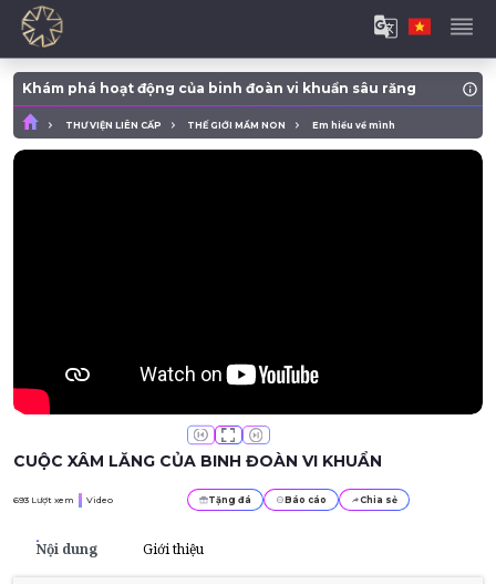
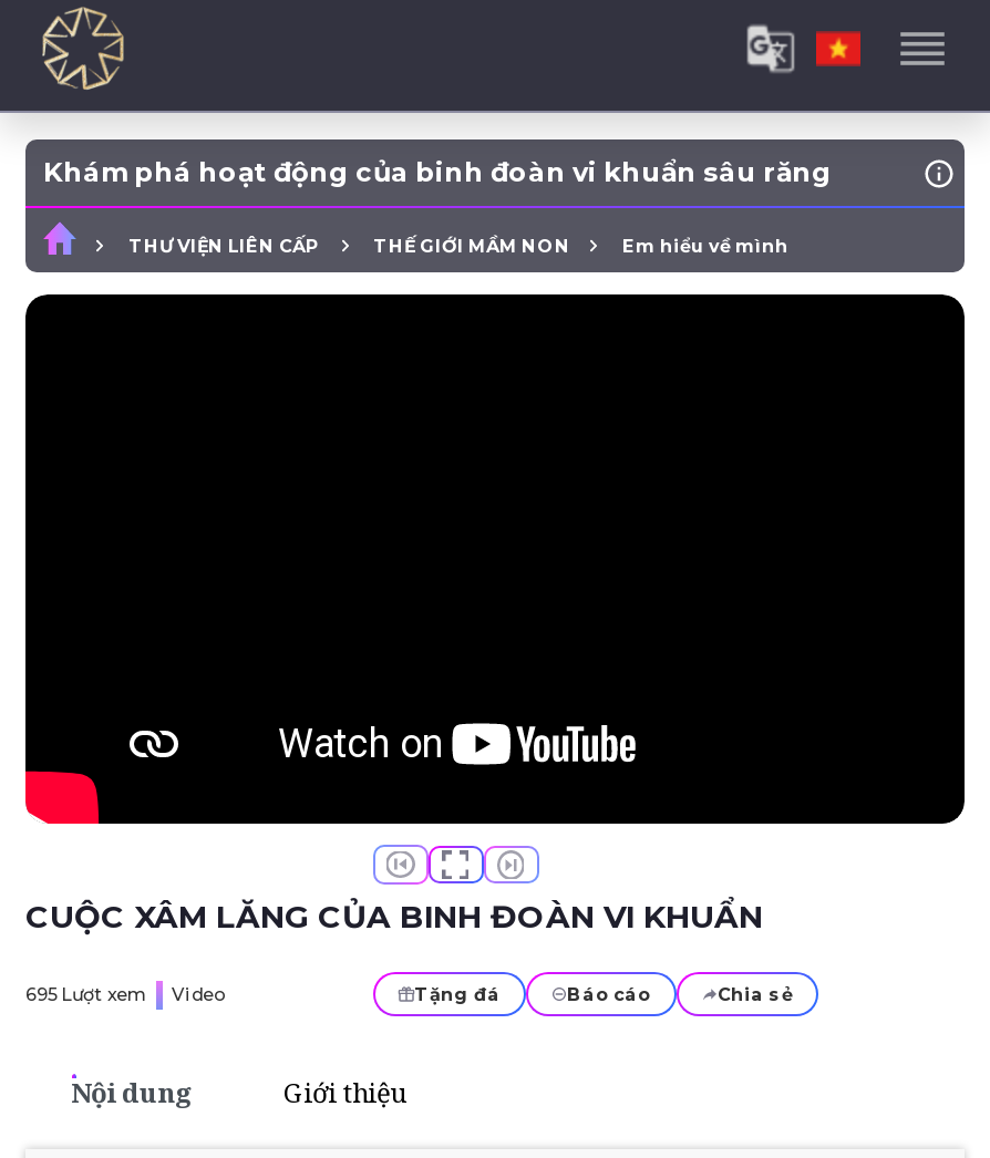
[13,494,113,505] 693 Lượt xem Video -> [25,983,225,1005] 695 Lượt xem Video

